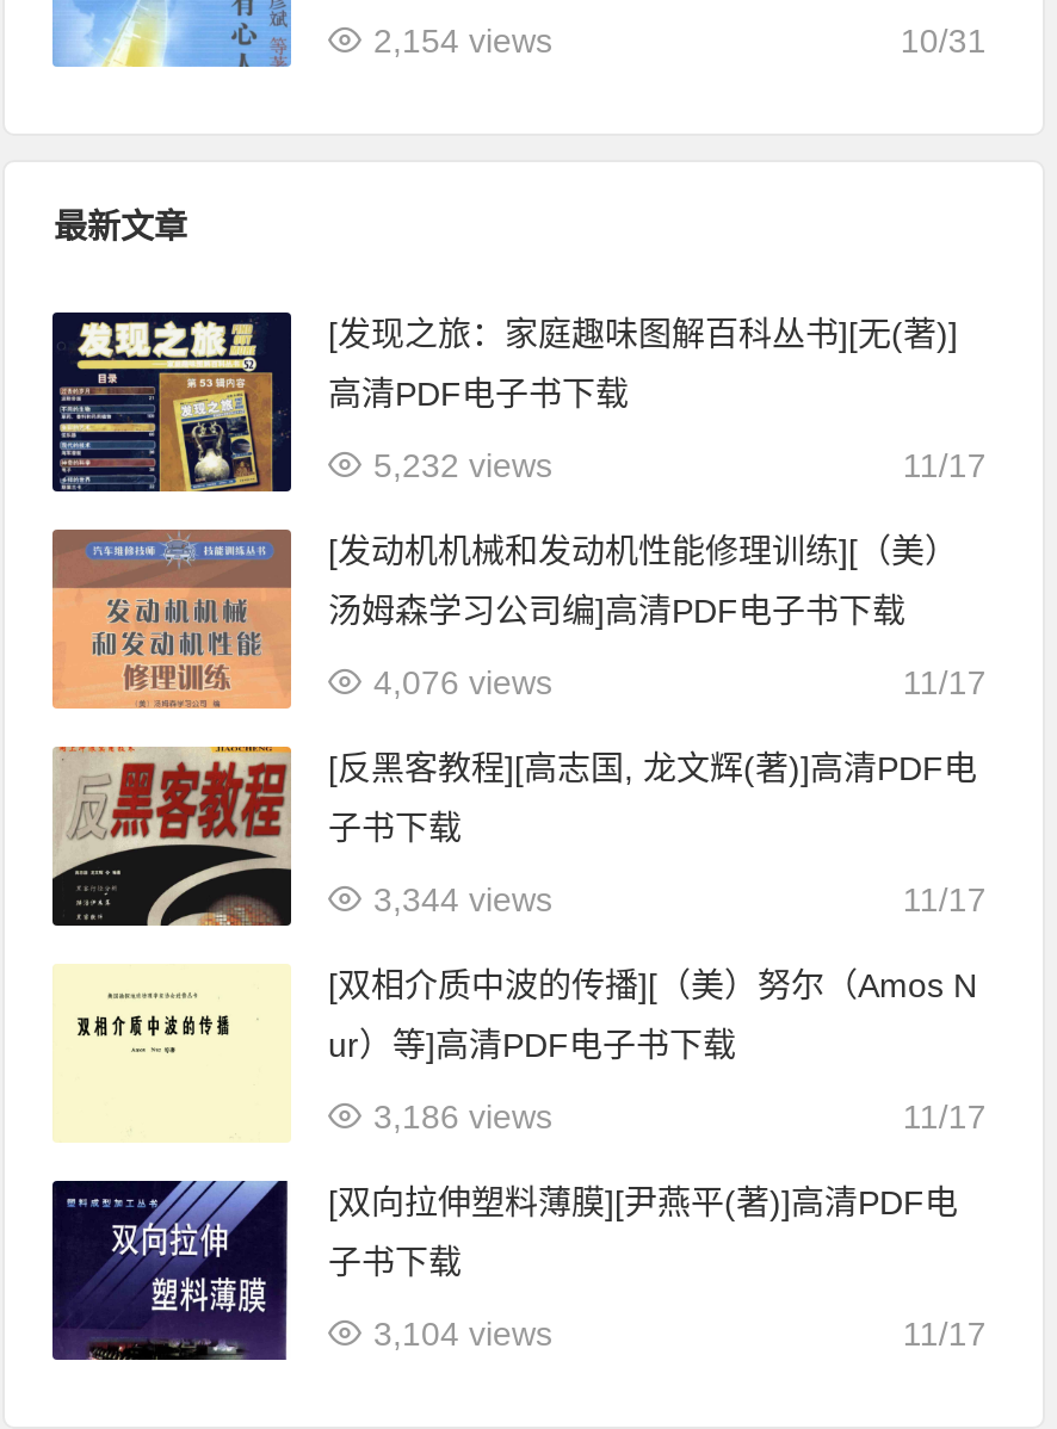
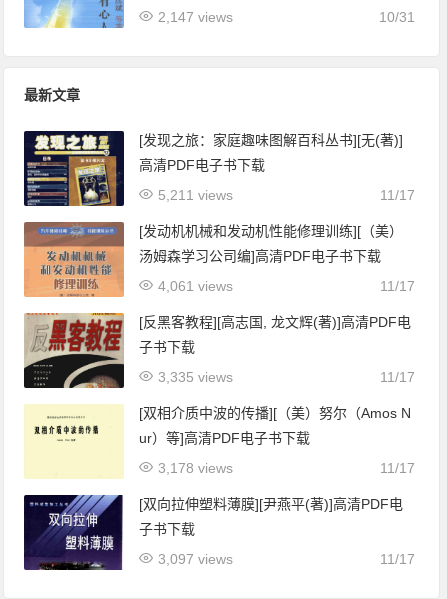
[373,21,552,60] 2,154 views -> [158,9,233,25] 2,147 views
[373,446,552,484] 5,232 views -> [158,187,233,203] 5,211 views
[373,663,552,701] 4,076 views -> [158,278,233,294] 4,061 views
[373,880,552,918] 3,344 views -> [158,369,233,385] 3,335 views
[373,1097,552,1136] 3,186 views -> [158,460,233,476] 3,178 views
[373,1314,552,1353] 3,104 views -> [158,551,233,567] 3,097 views

